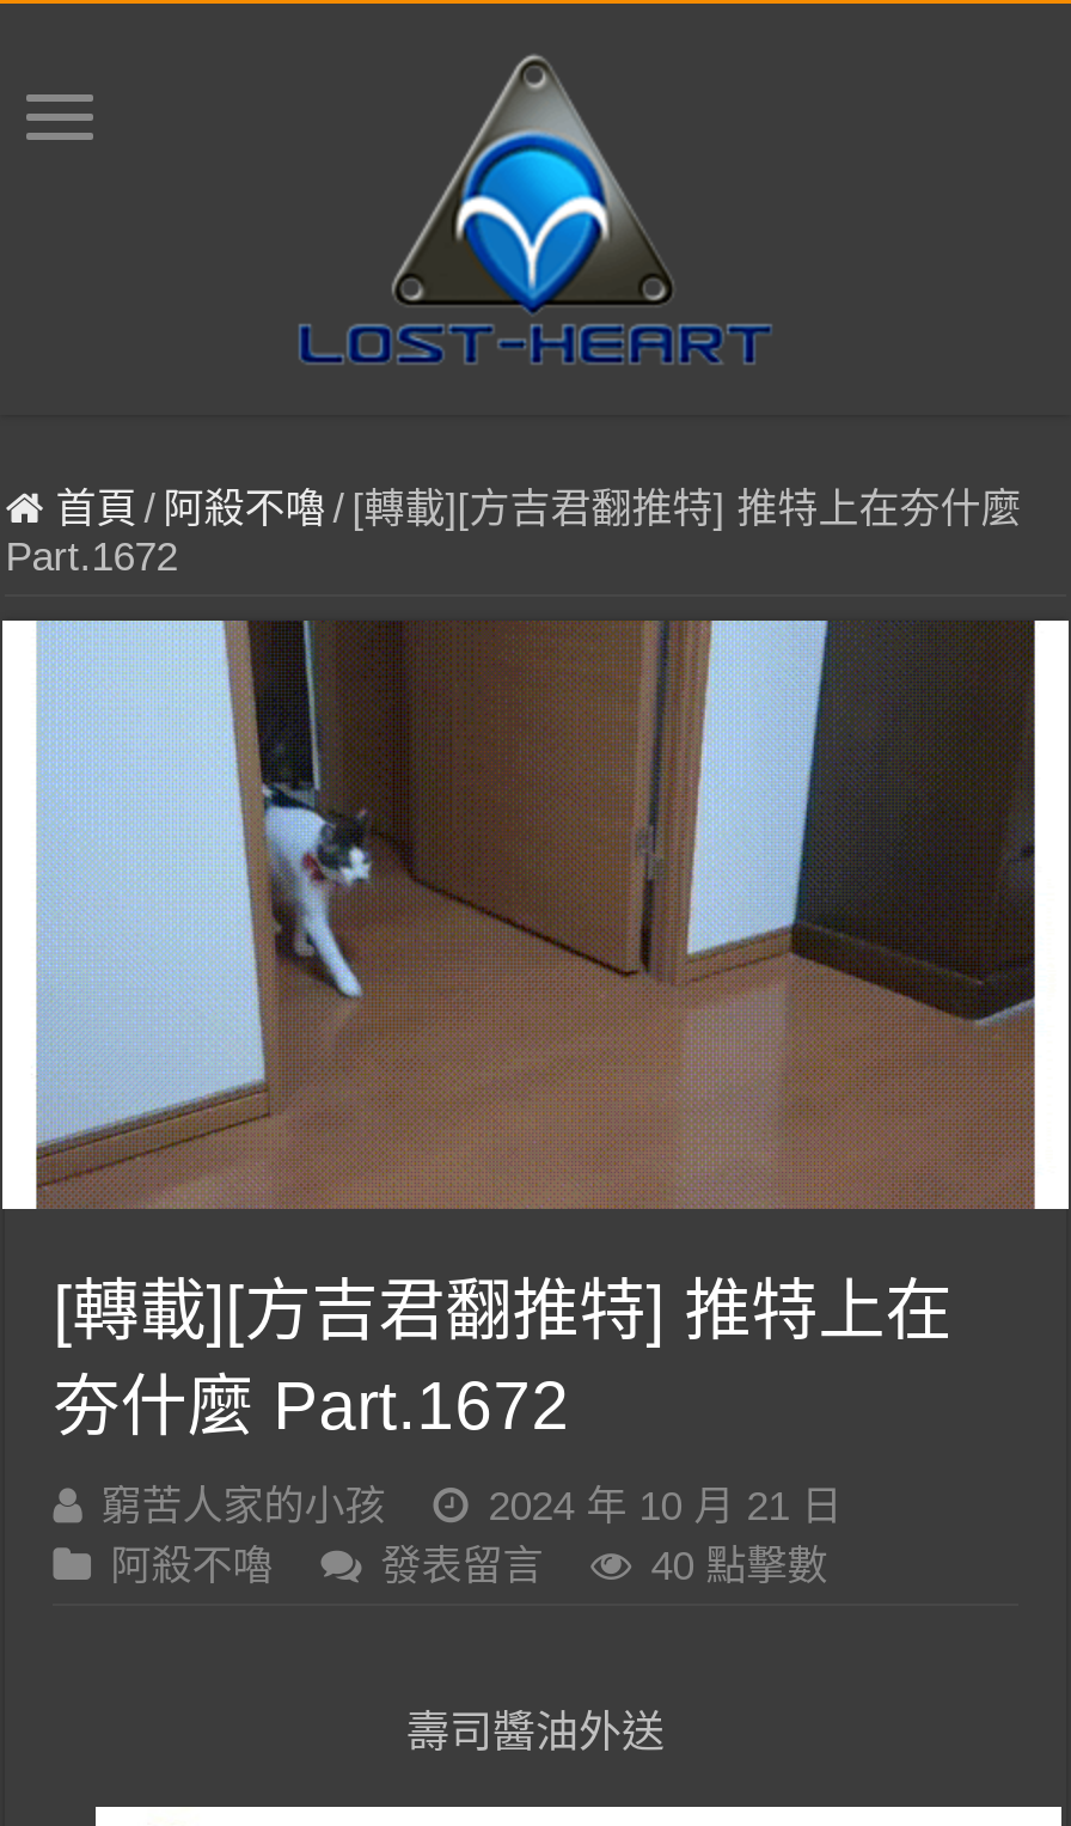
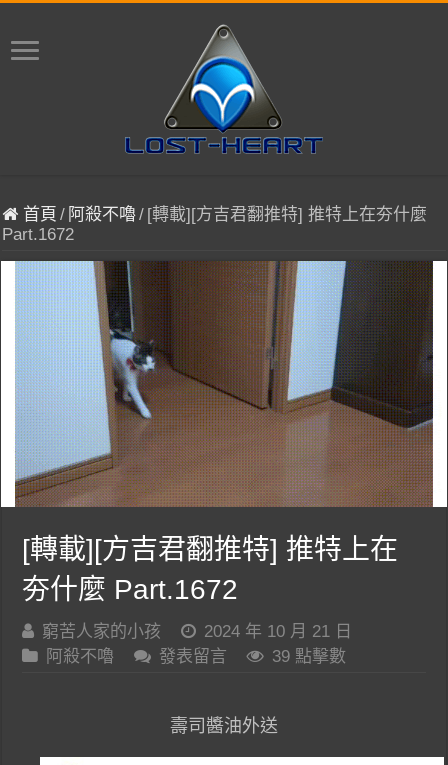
[651,1543,828,1589] 40 點擊數 -> [272,647,346,666] 39 點擊數

